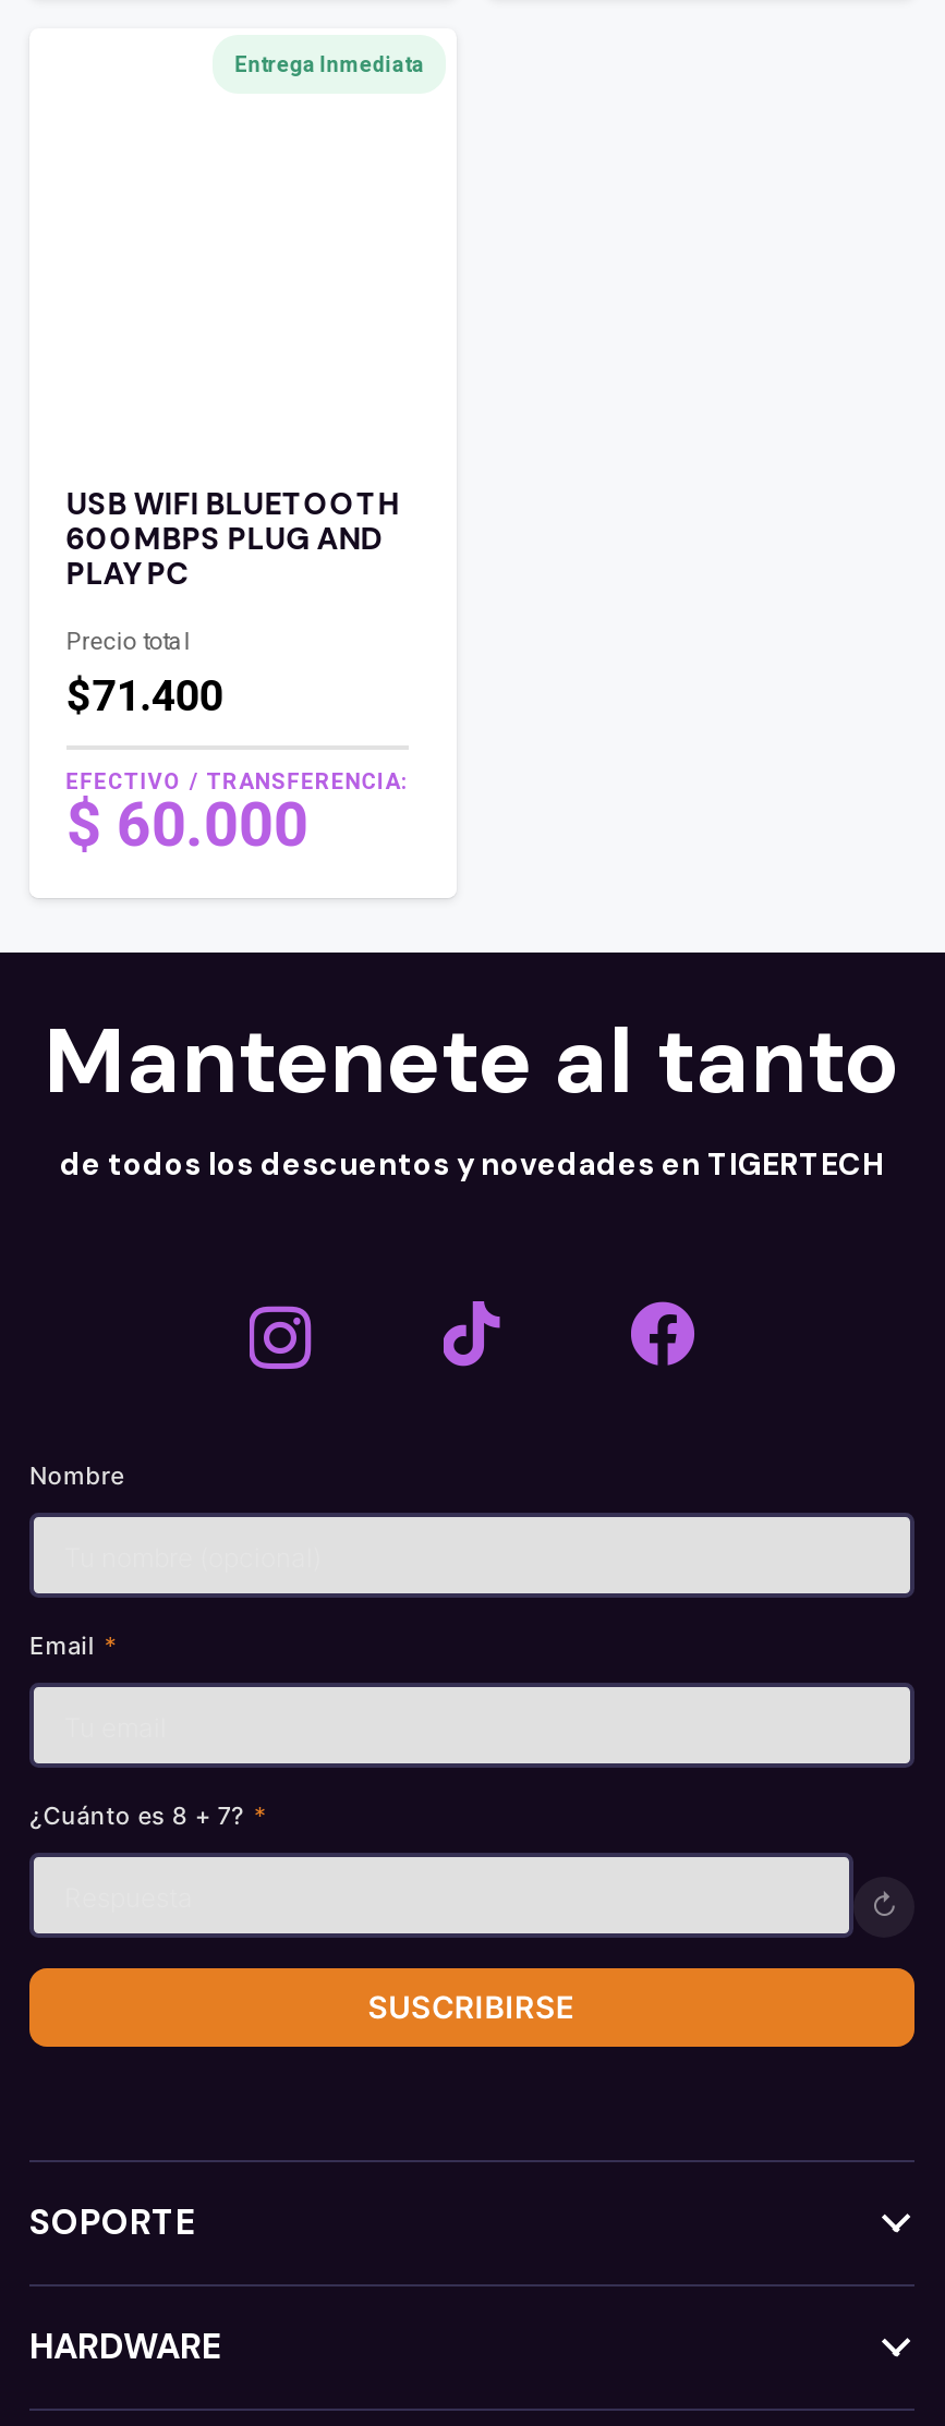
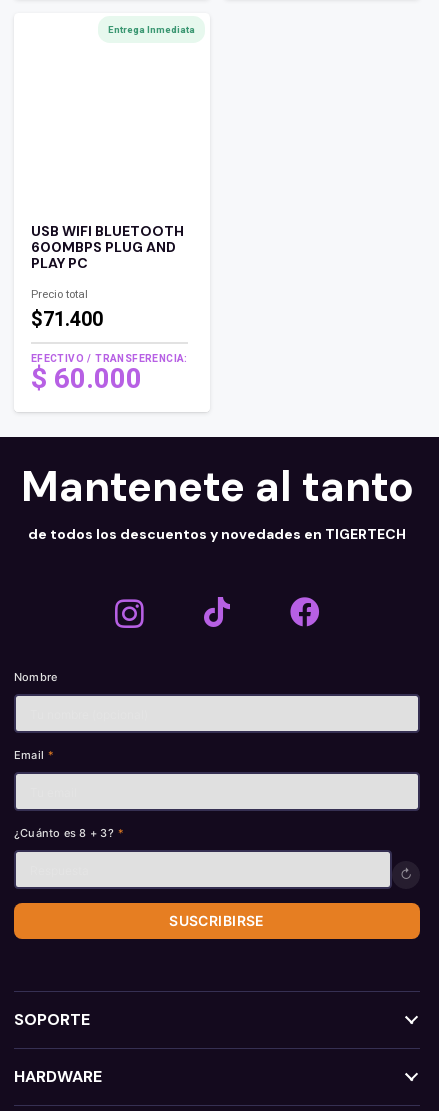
[29,1800,267,1831] ¿Cuánto es 8 + 7? * -> [14,826,124,840] ¿Cuánto es 8 + 3? *

